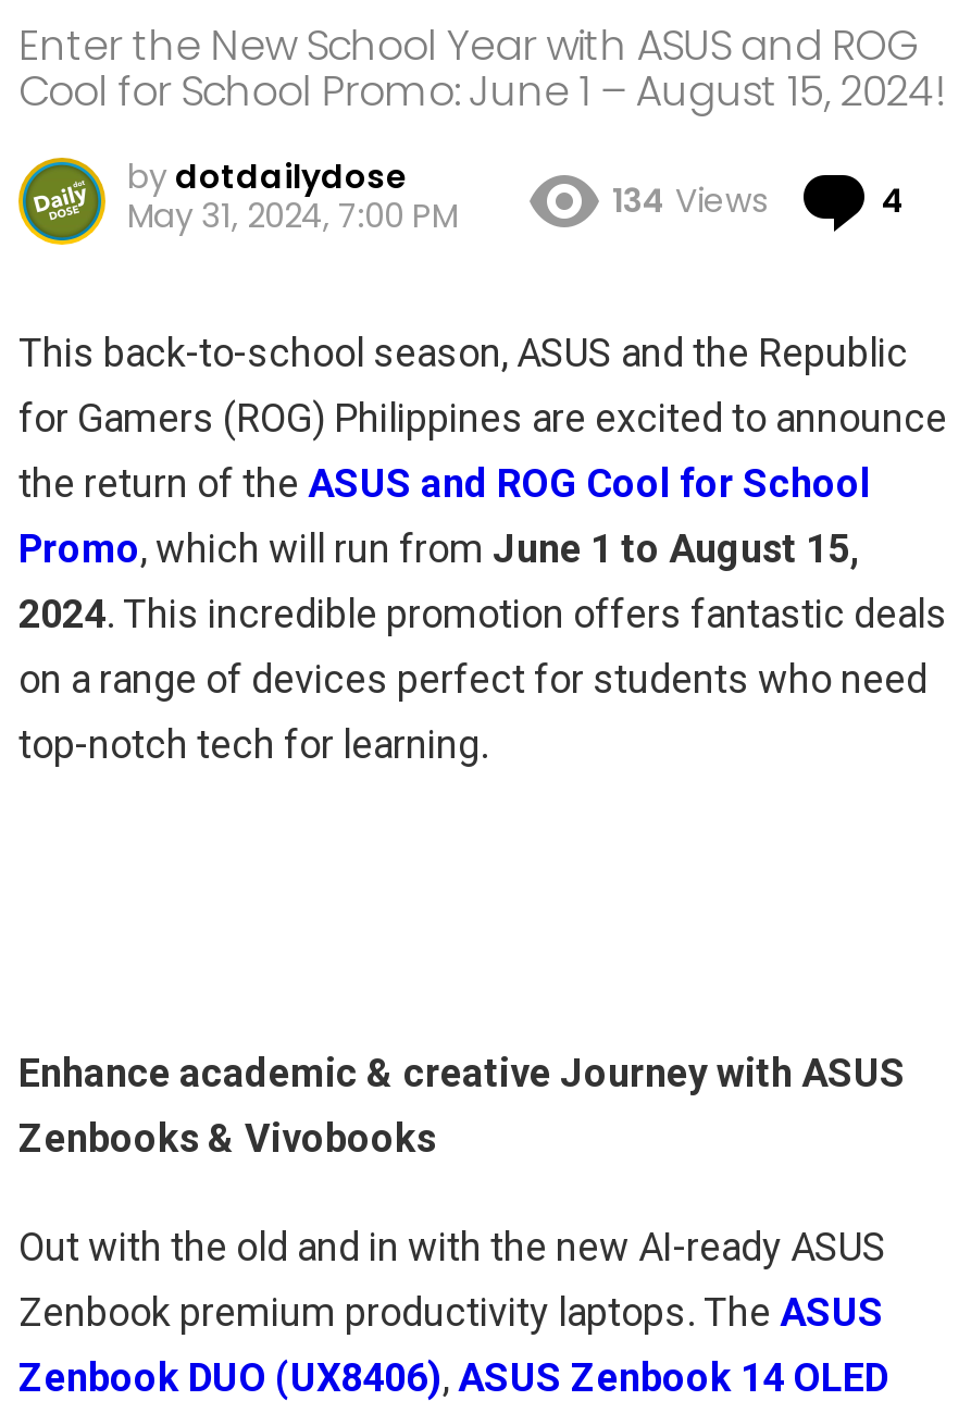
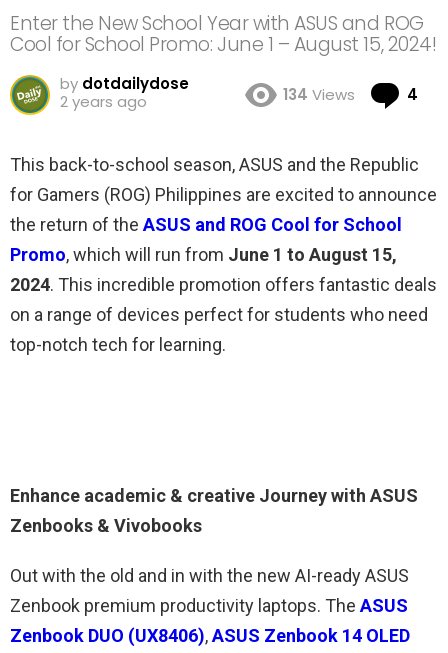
[127,193,458,238] May 31, 2024, 7:00 PM -> [60,91,147,112] 2 years ago

